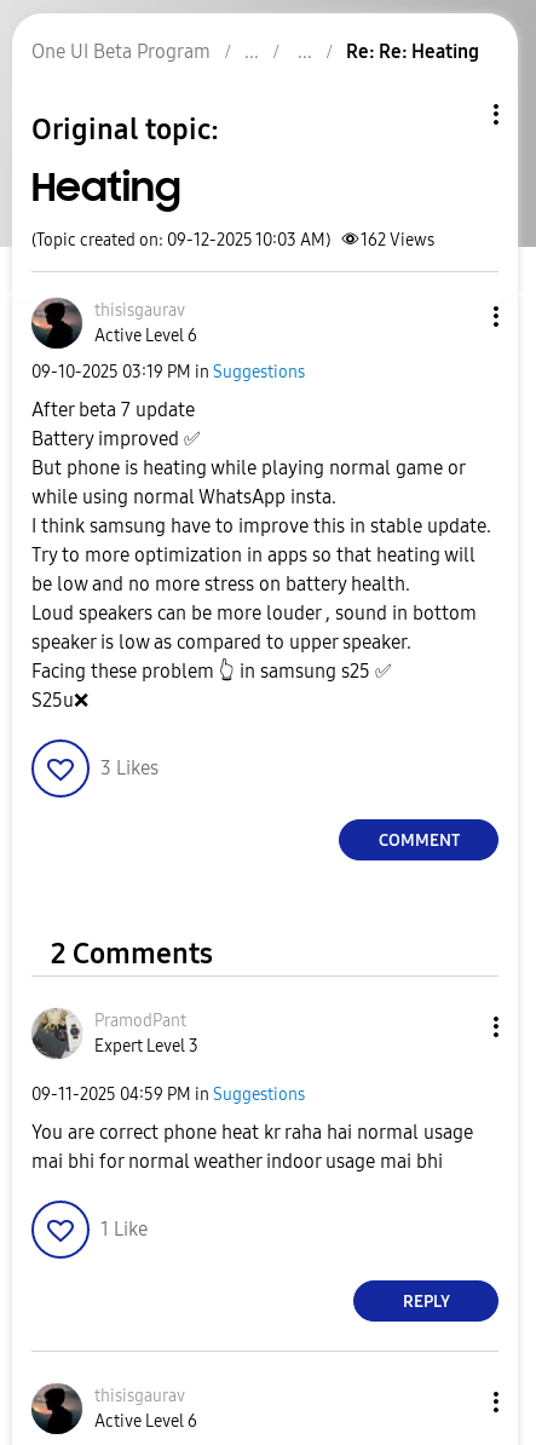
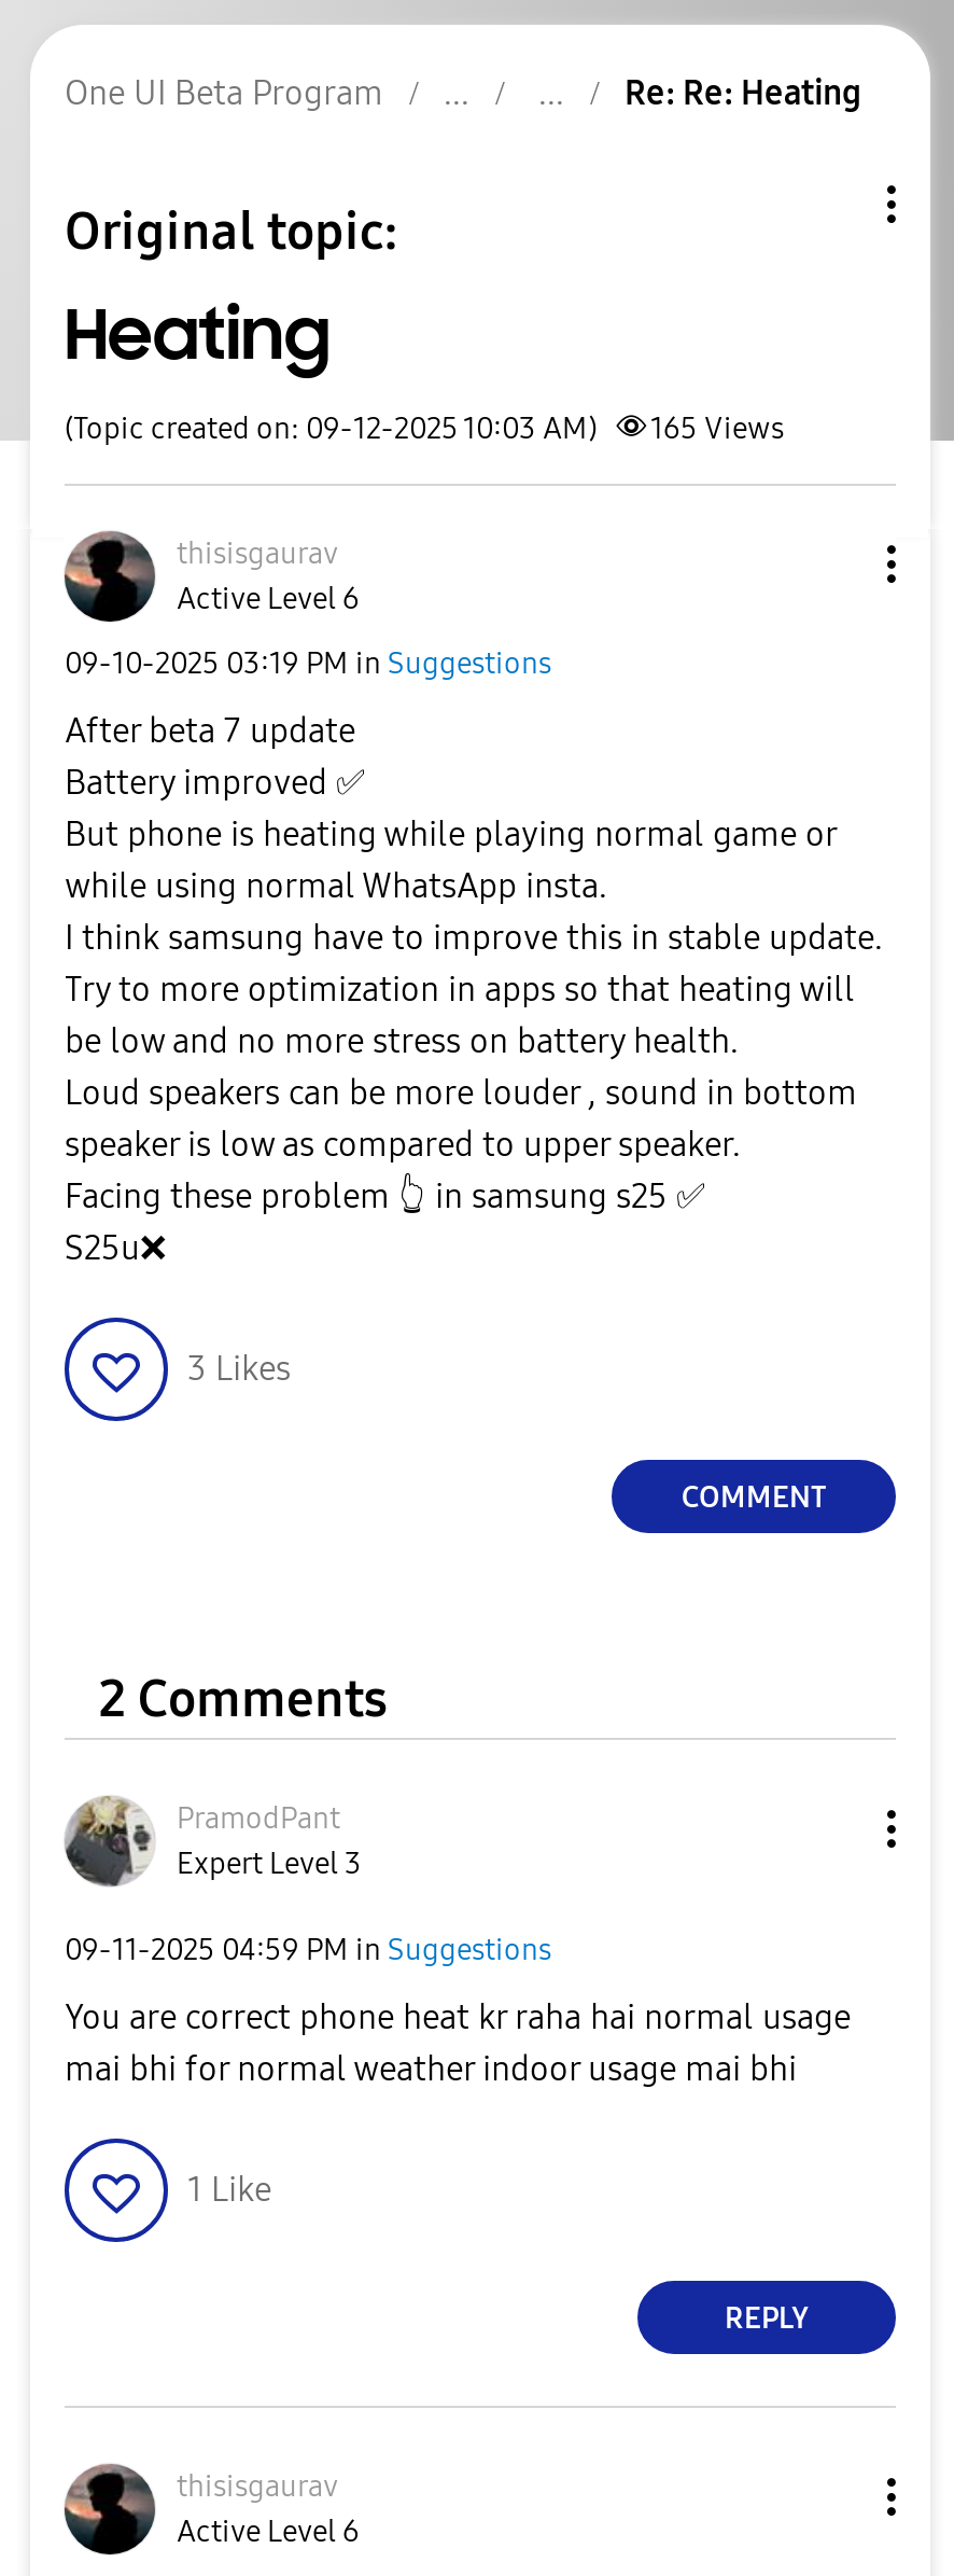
[31,230,434,251] (Topic created on: 09-12-2025 10:03 AM) 162 Views -> [65,410,784,447] (Topic created on: 09-12-2025 10:03 AM) 165 Views

